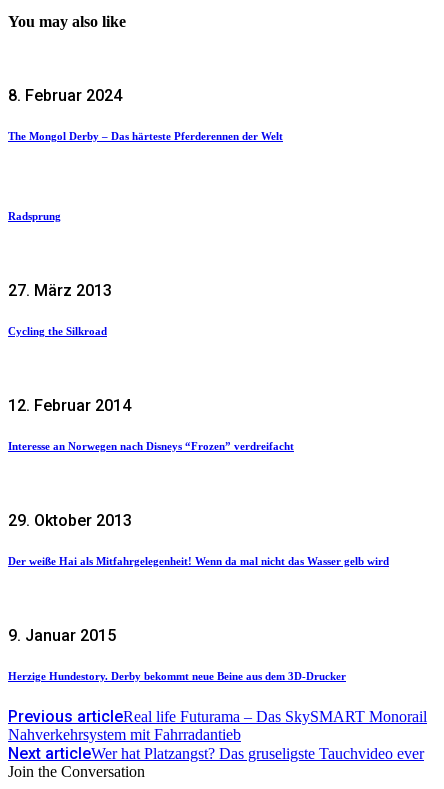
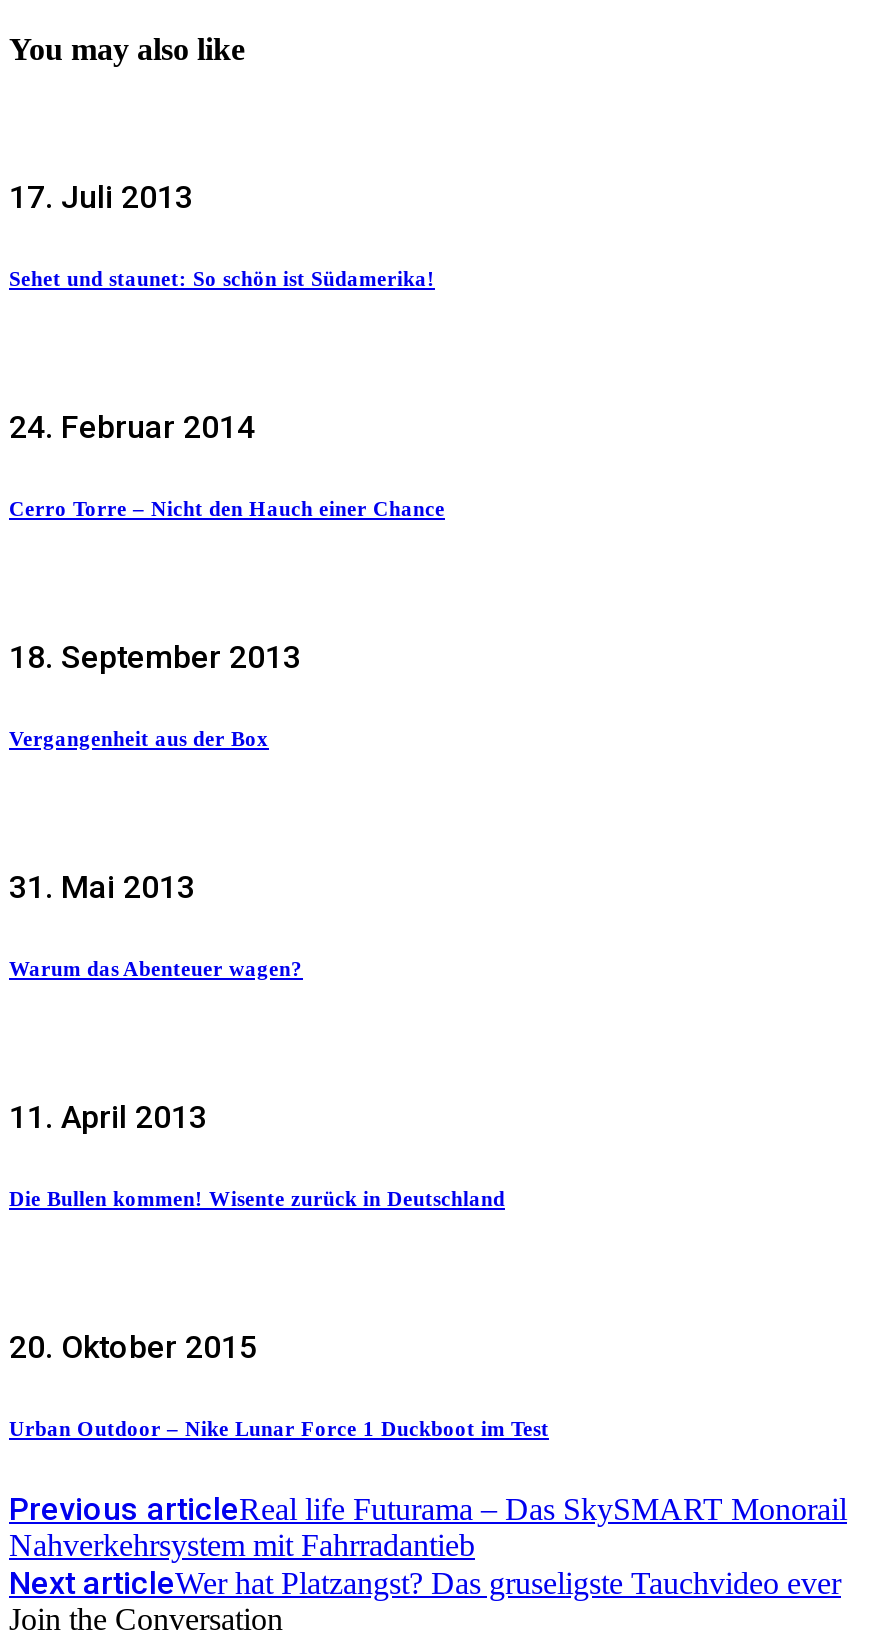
[8,86,283,142] 8. Februar 2024 | The Mongol Derby – Das härteste Pferderennen der Welt -> [9,178,435,290] 17. Juli 2013 | Sehet und staunet: So schön ist Südamerika!
[8,210,61,222] Radsprung -> [9,408,445,520] 24. Februar 2014 | Cerro Torre – Nicht den Hauch einer Chance
[8,281,112,337] 27. März 2013 | Cycling the Silkroad -> [9,638,301,750] 18. September 2013 | Vergangenheit aus der Box
[8,396,294,452] 12. Februar 2014 | Interesse an Norwegen nach Disneys “Frozen” verdreifacht -> [9,868,303,980] 31. Mai 2013 | Warum das Abenteuer wagen?
[8,511,389,567] 29. Oktober 2013 | Der weiße Hai als Mitfahrgelegenheit! Wenn da mal nicht das Wasser gelb wird -> [9,1098,505,1210] 11. April 2013 | Die Bullen kommen! Wisente zurück in Deutschland
[8,626,346,682] 9. Januar 2015 | Herzige Hundestory. Derby bekommt neue Beine aus dem 3D-Drucker -> [9,1328,549,1440] 20. Oktober 2015 | Urban Outdoor – Nike Lunar Force 1 Duckboot im Test

